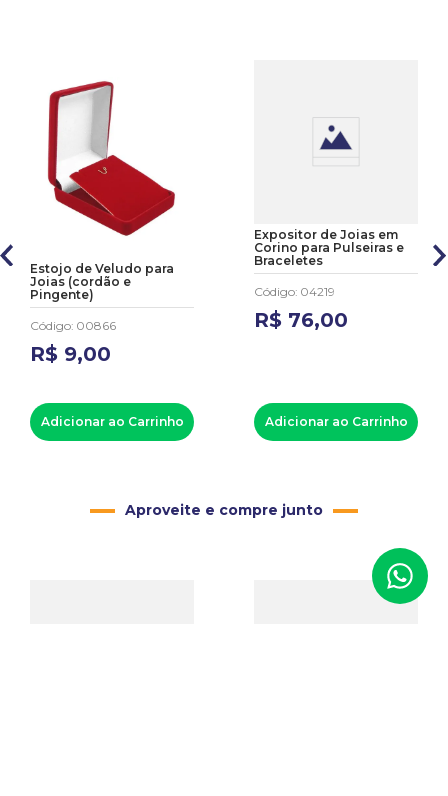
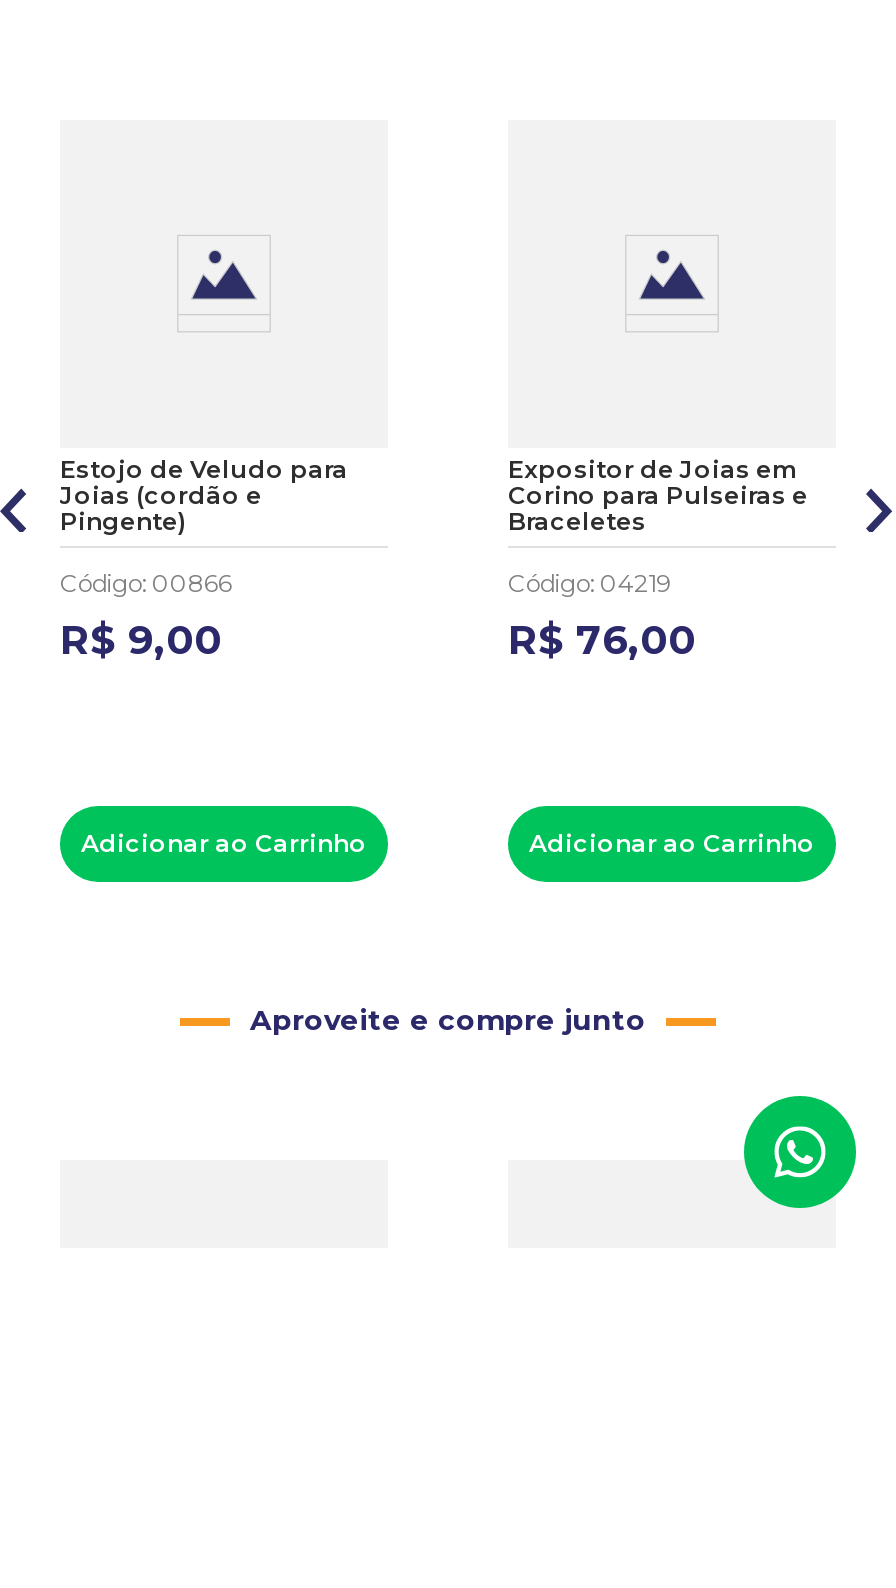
[47,80,176,237] [image] -> none
moved [30,261,174,366] -> [60,454,348,664]: Estojo de Veludo para | Joias (cordão e | Pingente) | Código: 00866 | R$ 9,00

